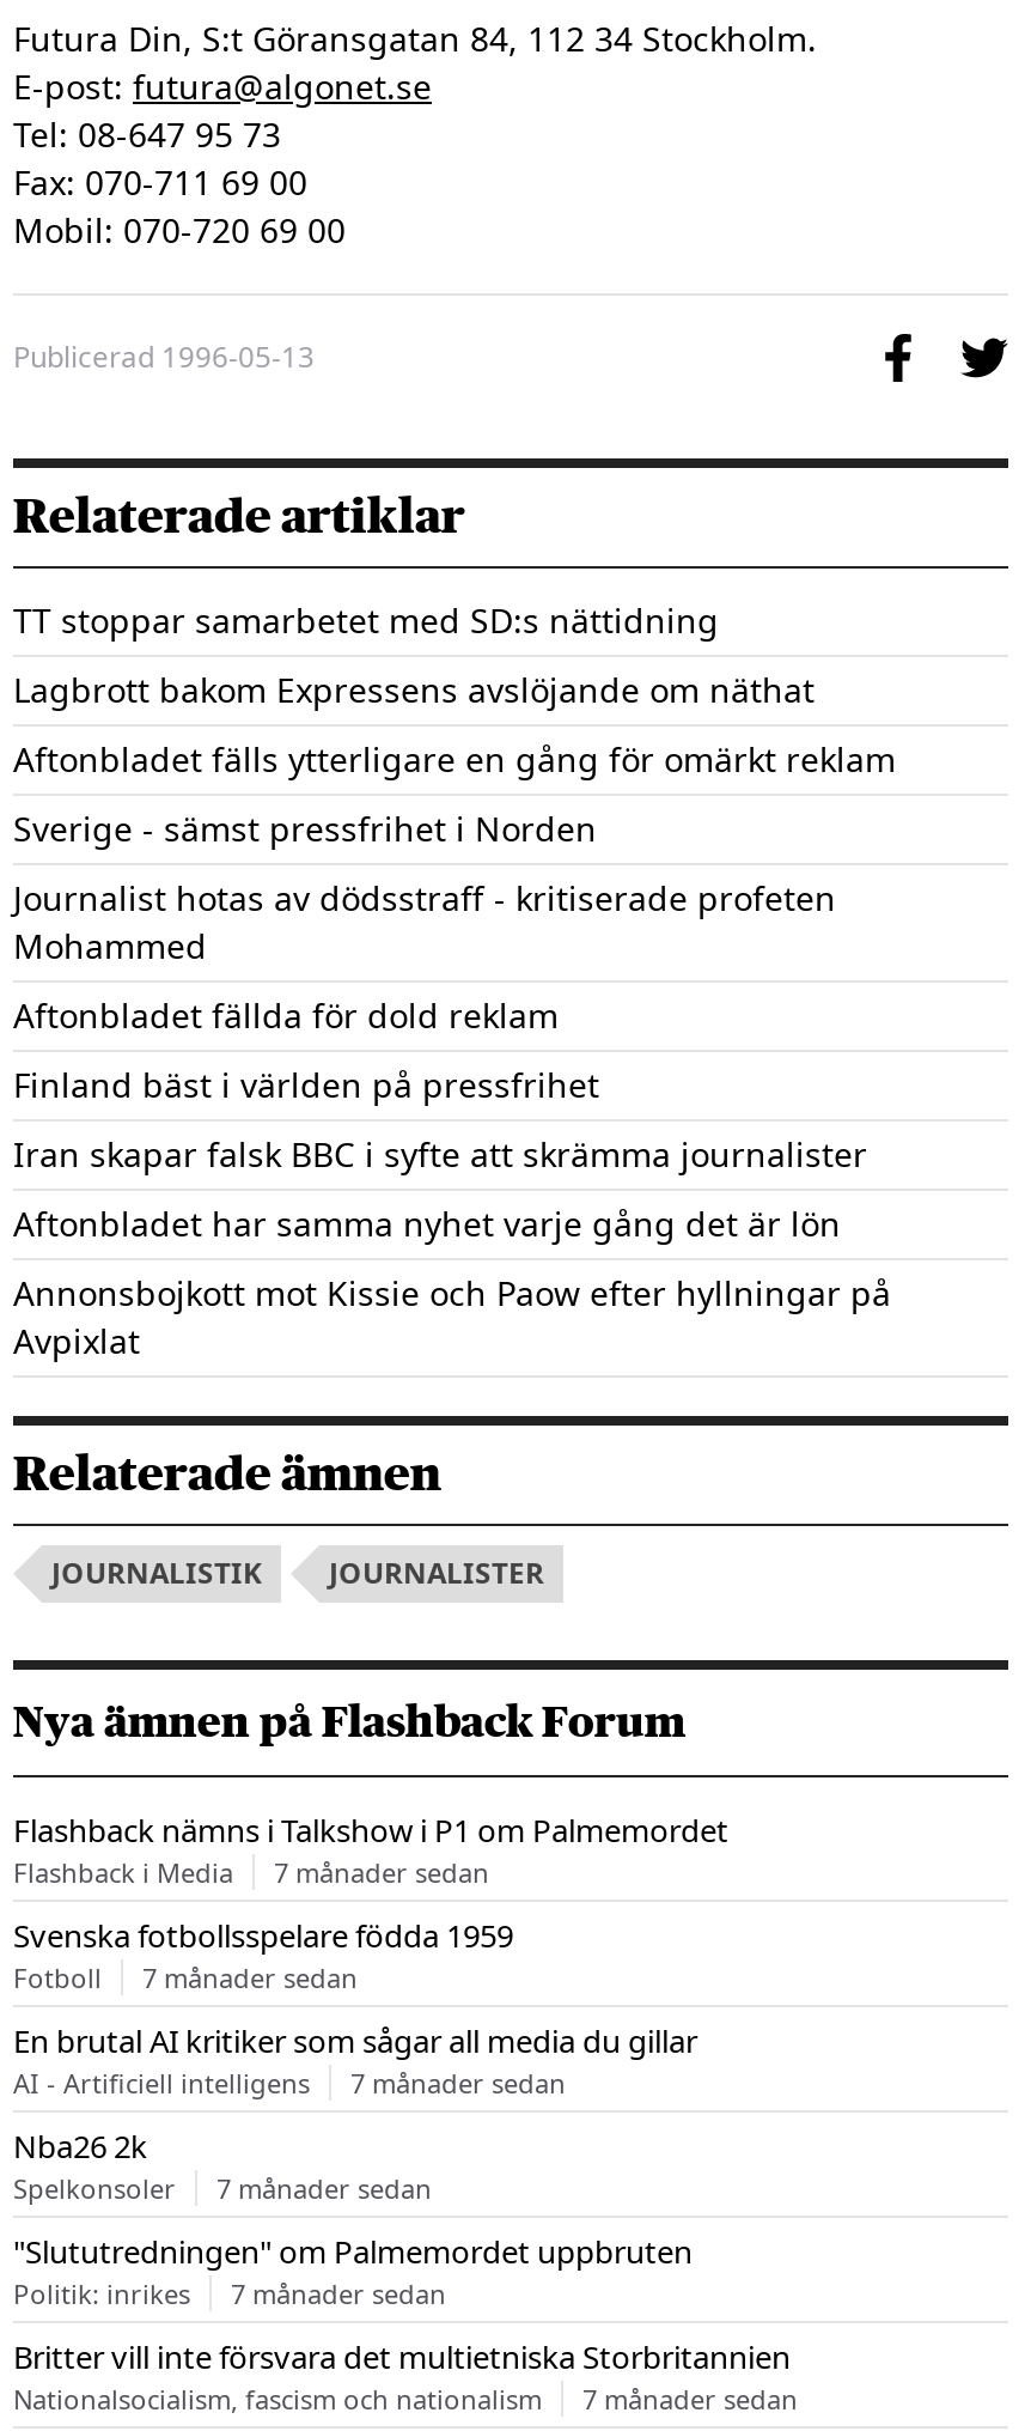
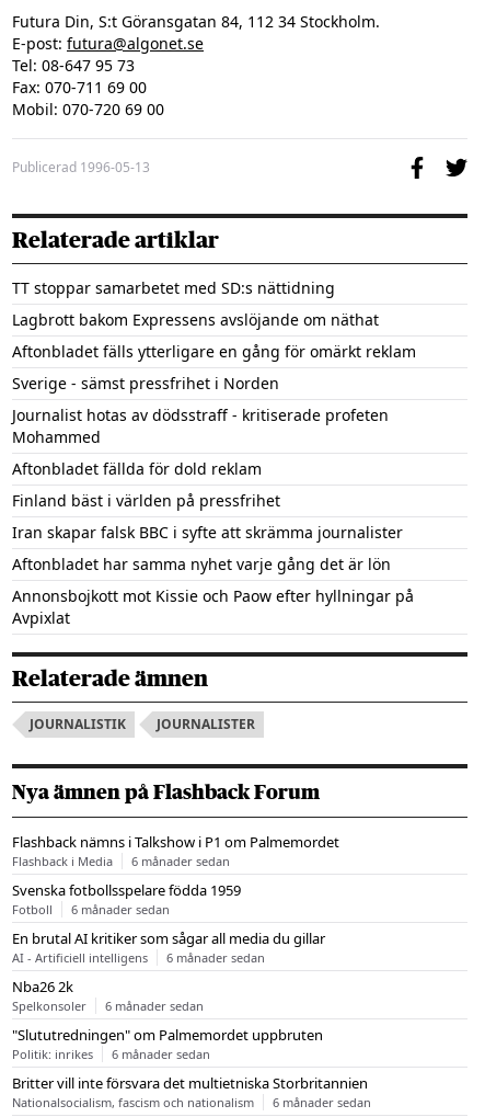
[274,1854,489,1890] 7 månader sedan -> [131,853,230,869] 6 månader sedan
[142,1959,358,1995] 7 månader sedan -> [71,901,170,917] 6 månader sedan
[350,2065,566,2101] 7 månader sedan -> [166,949,265,966] 6 månader sedan
[216,2170,432,2206] 7 månader sedan -> [105,998,204,1014] 6 månader sedan
[231,2275,446,2311] 7 månader sedan -> [112,1046,210,1062] 6 månader sedan
[582,2381,798,2417] 7 månader sedan -> [273,1094,371,1110] 6 månader sedan

